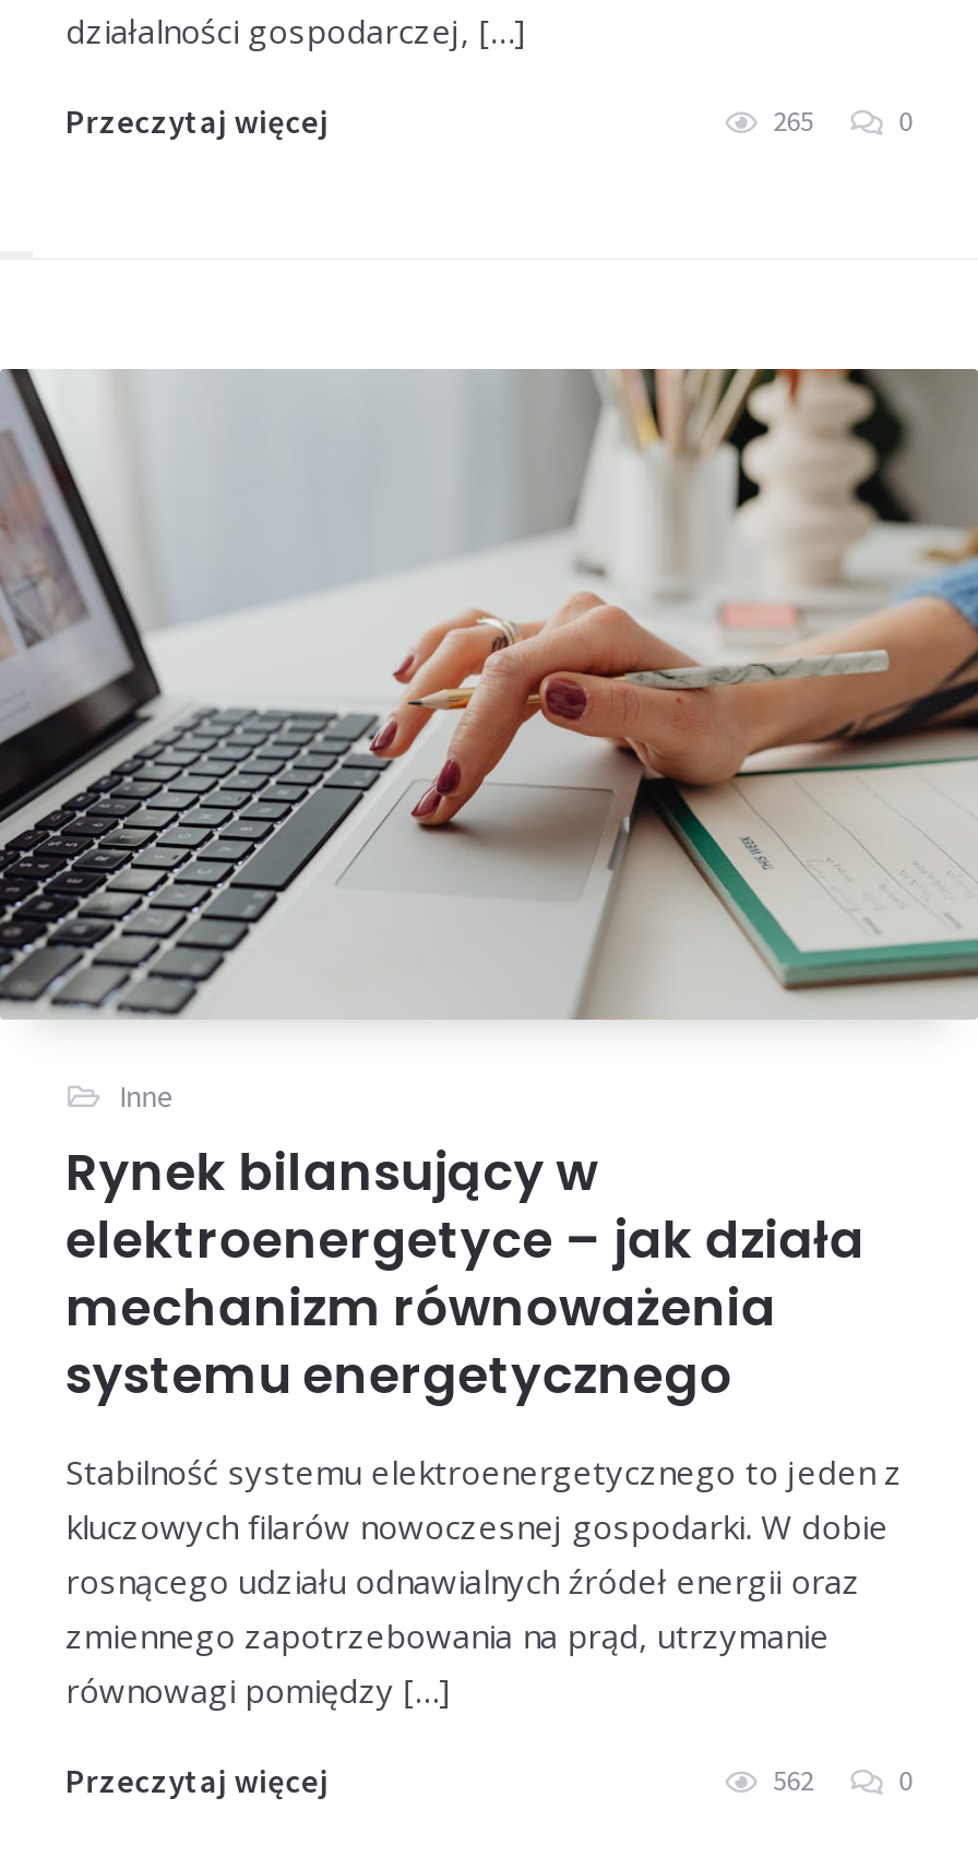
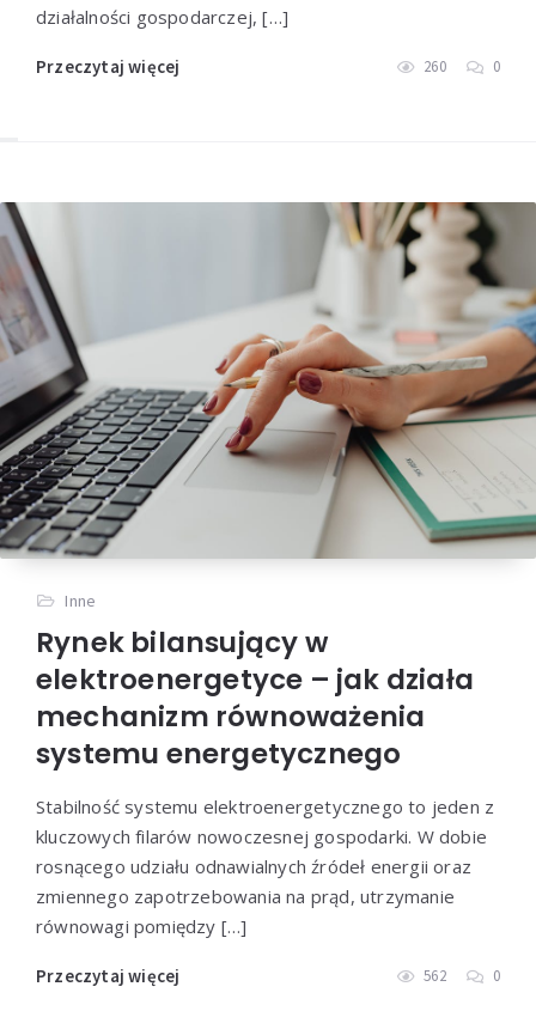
[773,102,814,139] 265 -> [424,56,446,76] 260

